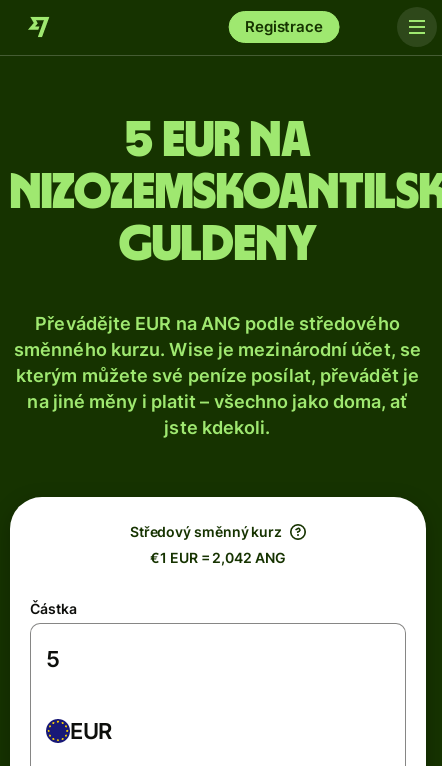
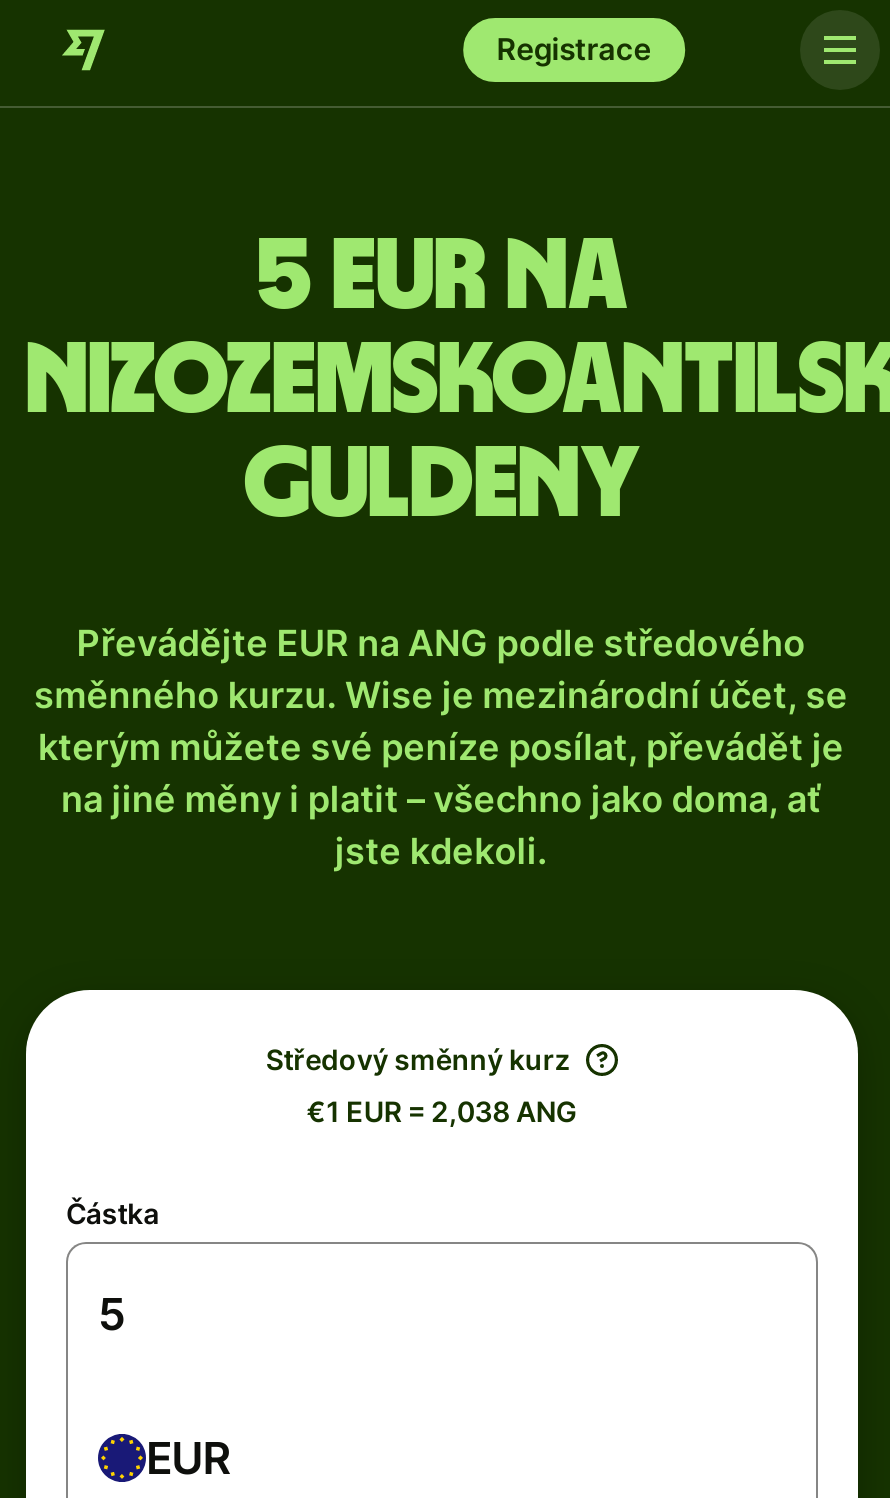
[150,549,286,566] €1 EUR = 2,042 ANG -> [306,1094,578,1128] €1 EUR = 2,038 ANG

